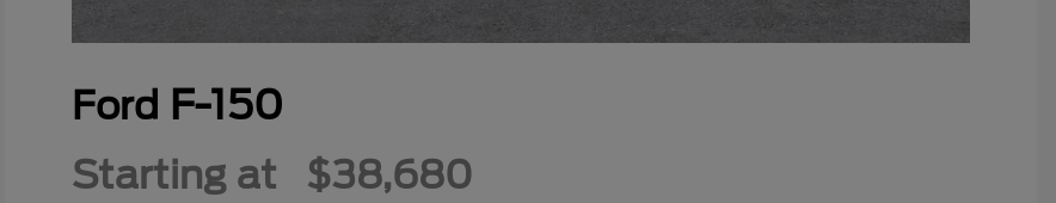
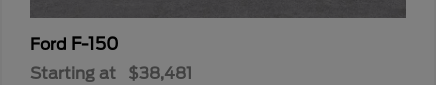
[72,152,473,198] Starting at $38,680 -> [30,64,192,83] Starting at $38,481

